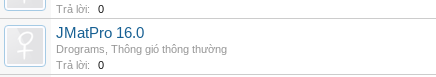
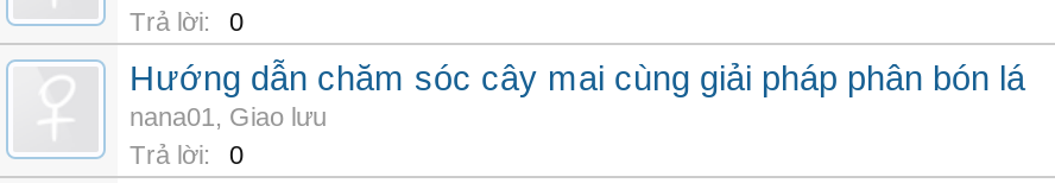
[56,25,227,55] JMatPro 16.0 | Drograms, Thông gió thông thường -> [129,59,1025,131] Hướng dẫn chăm sóc cây mai cùng giải pháp phân bón lá | nana01, Giao lưu

